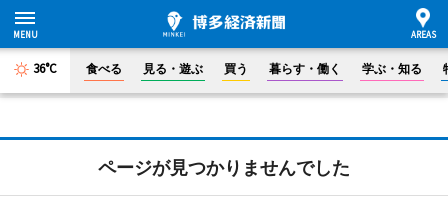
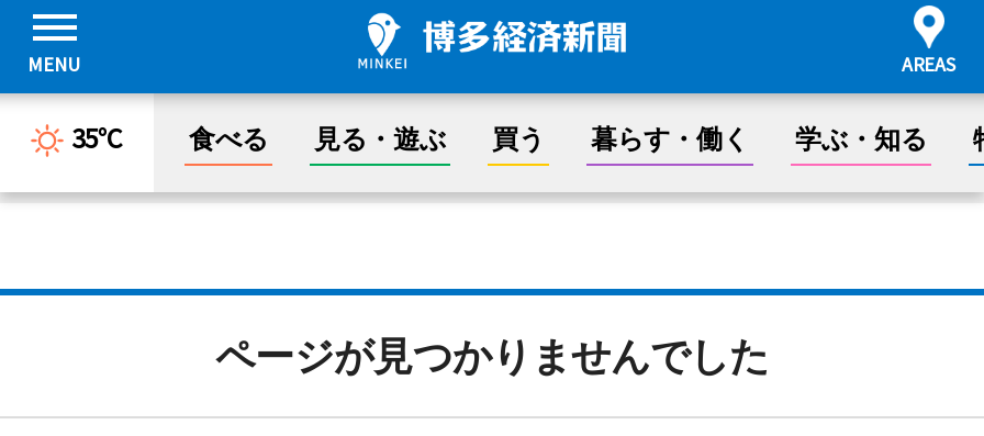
[32,60,56,77] 36°C -> [71,121,124,158] 35°C

